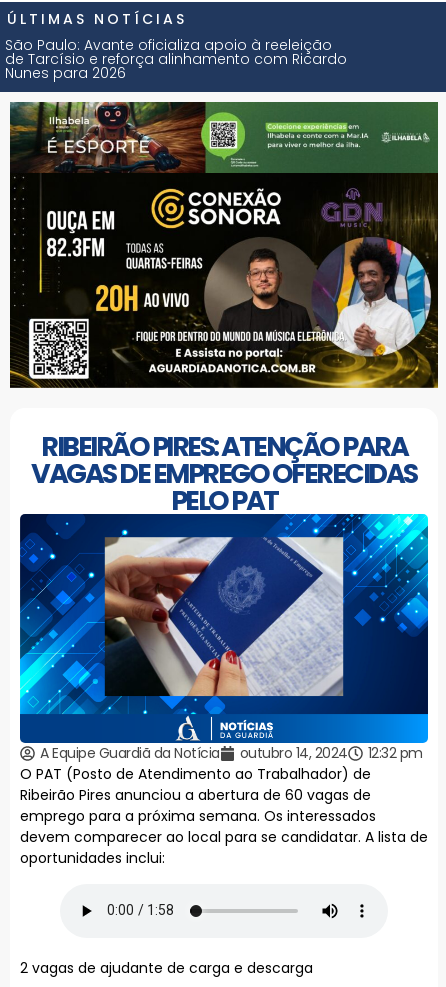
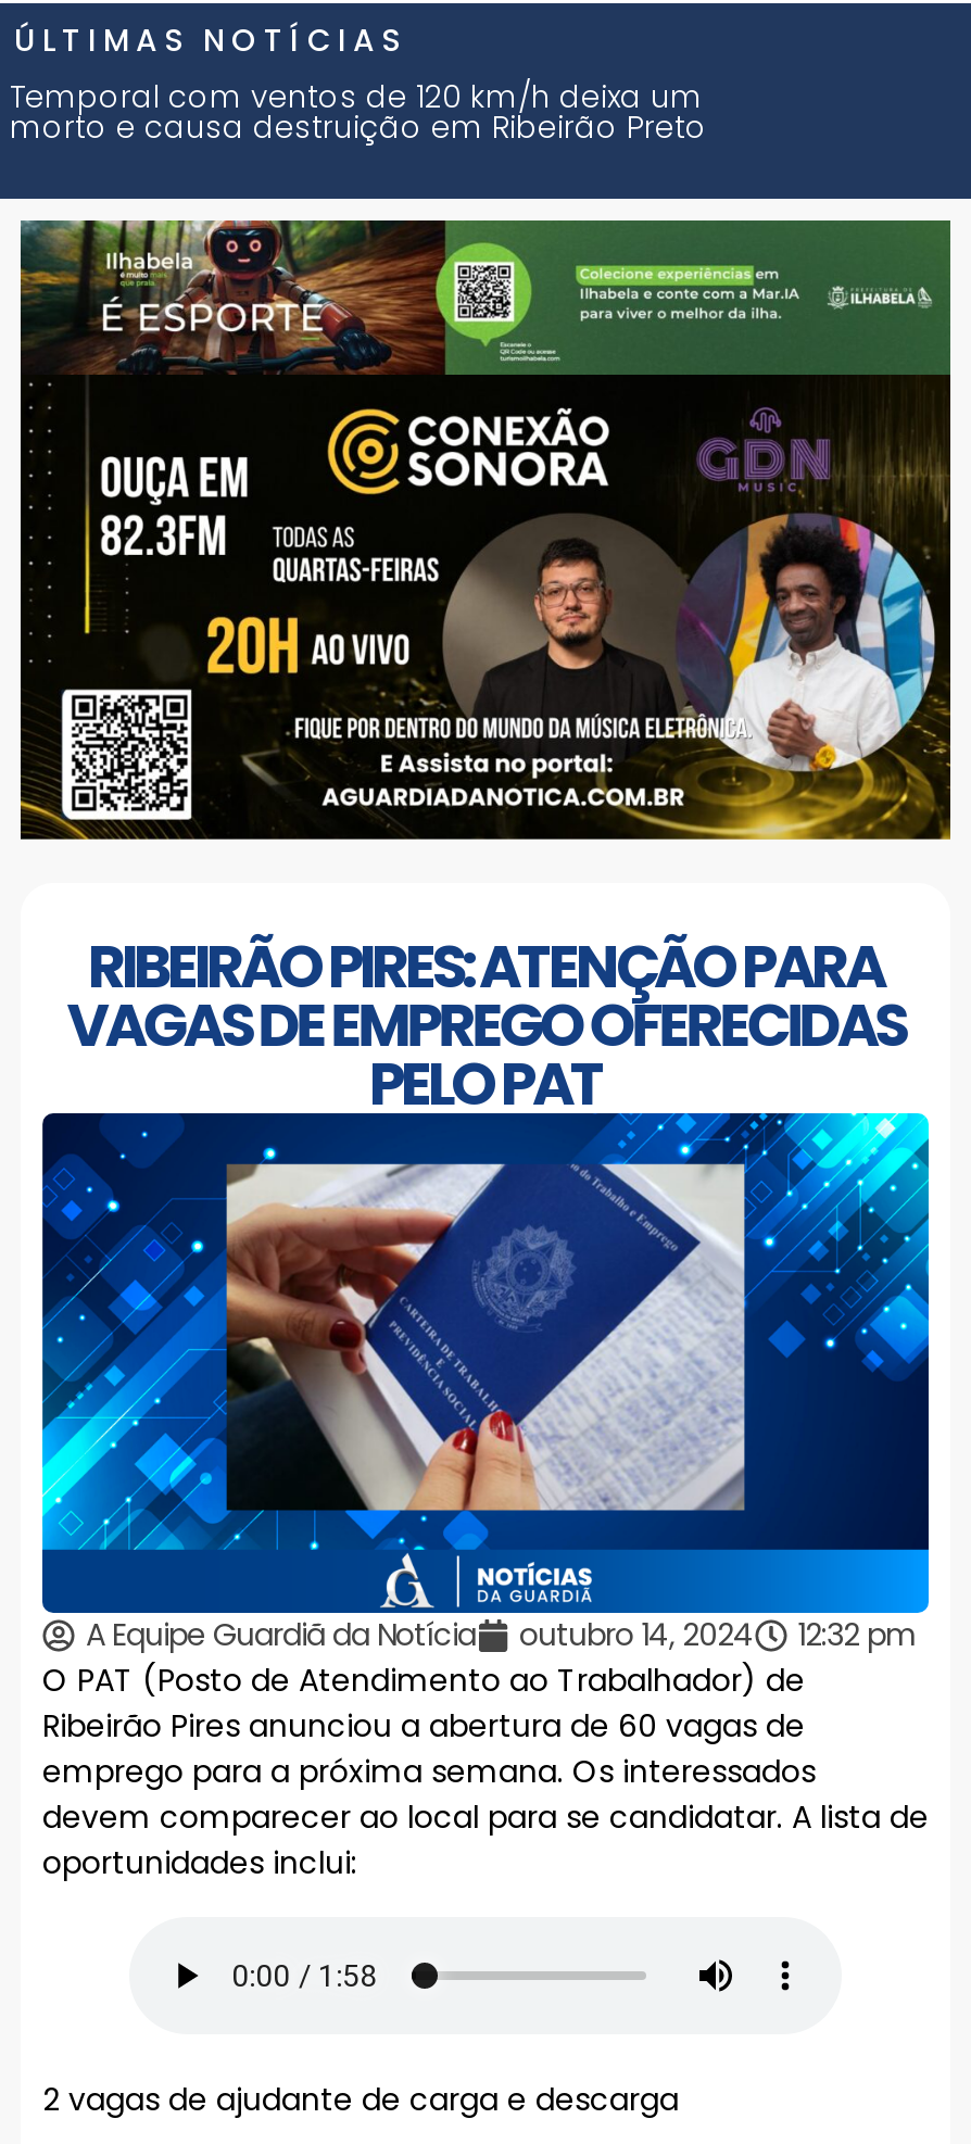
[5,35,347,83] São Paulo: Avante oficializa apoio à reeleição | de Tarcísio e reforça alinhamento com Ricardo | Nunes para 2026 -> [10,75,707,149] Temporal com ventos de 120 km/h deixa um | morto e causa destruição em Ribeirão Preto

